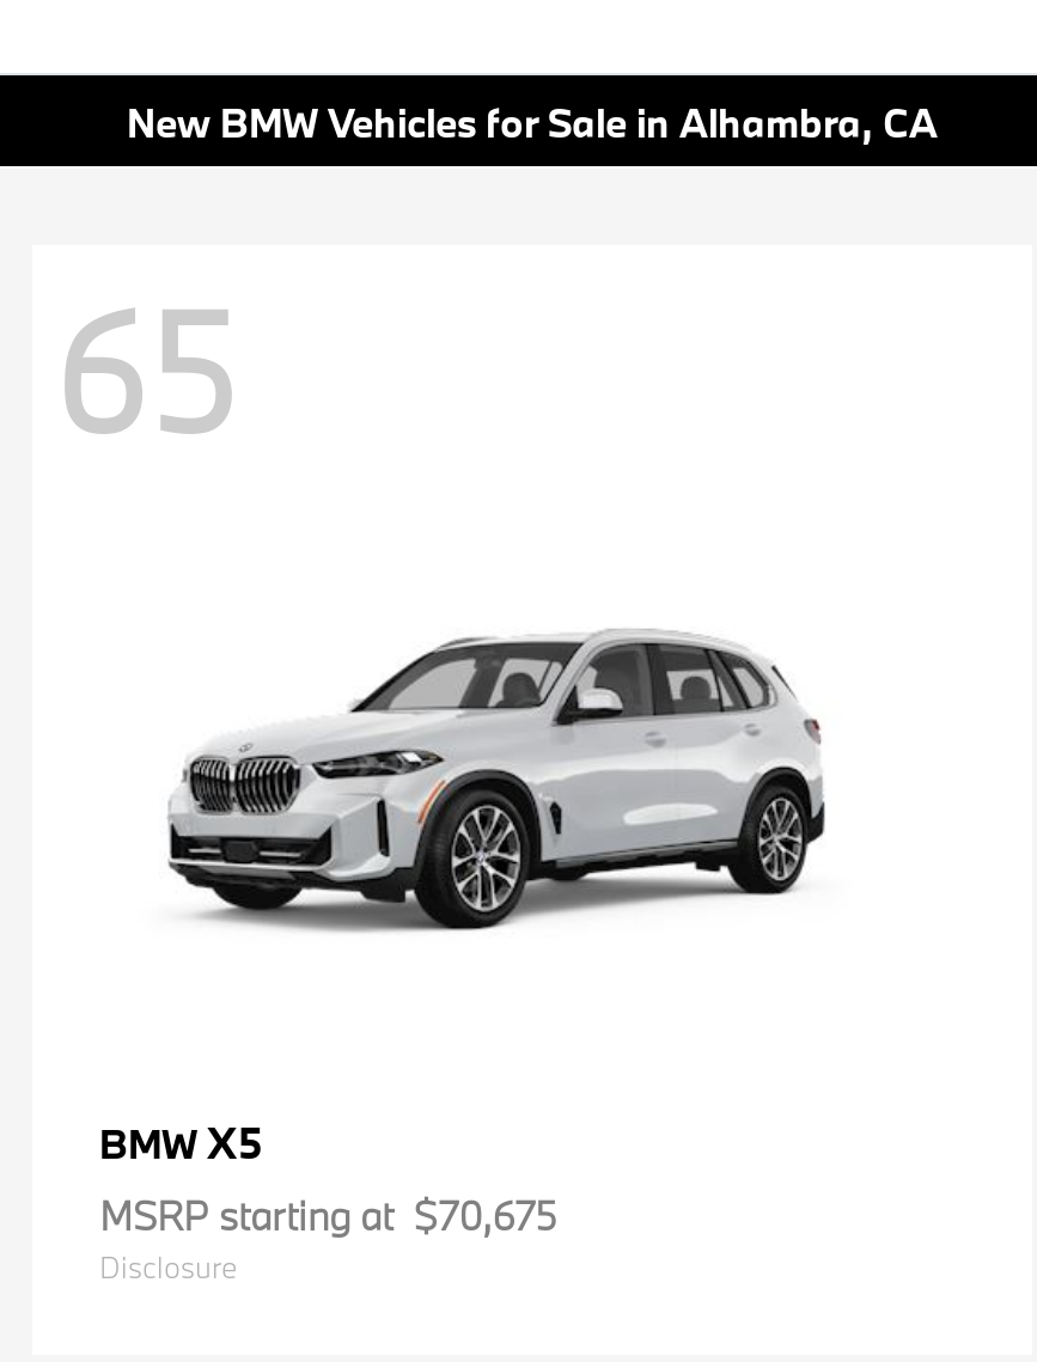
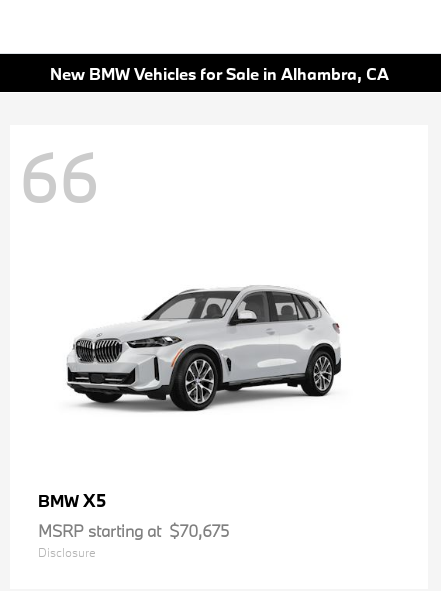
[51,266,236,474] 65 -> [18,134,98,221] 66

